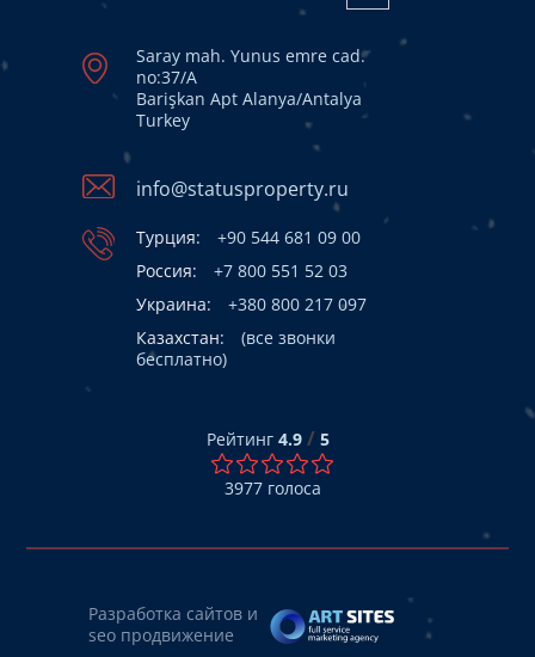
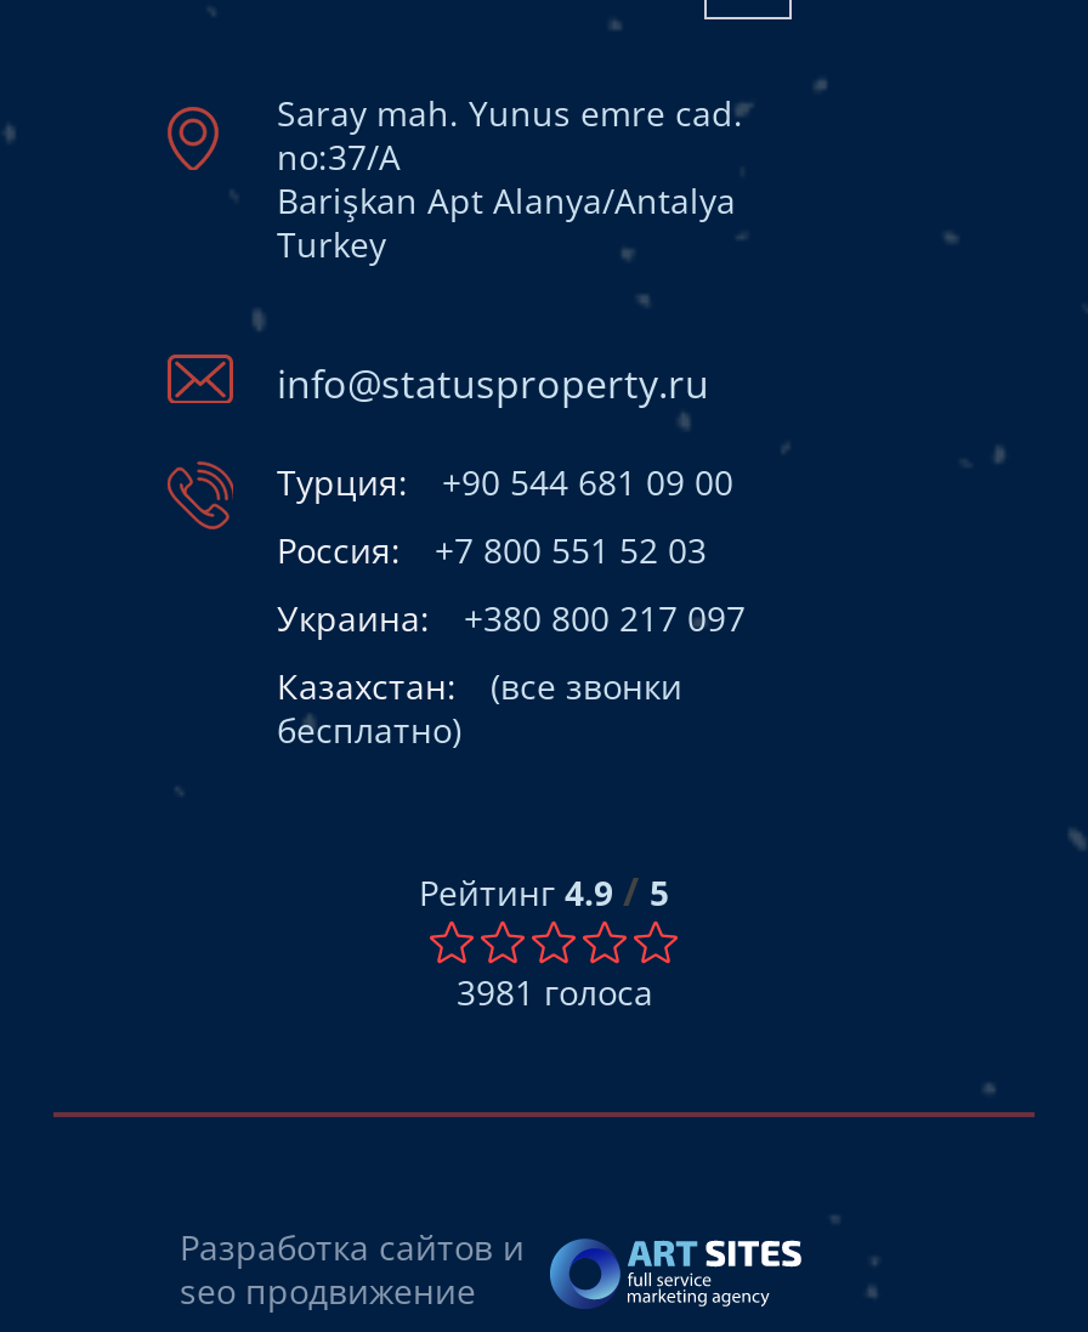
[225,476,321,499] 3977 голоса -> [457,968,653,1014] 3981 голоса

